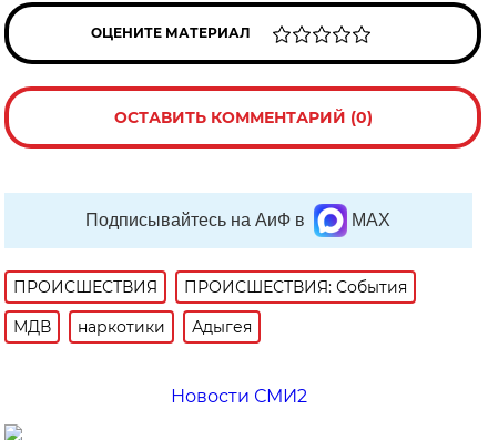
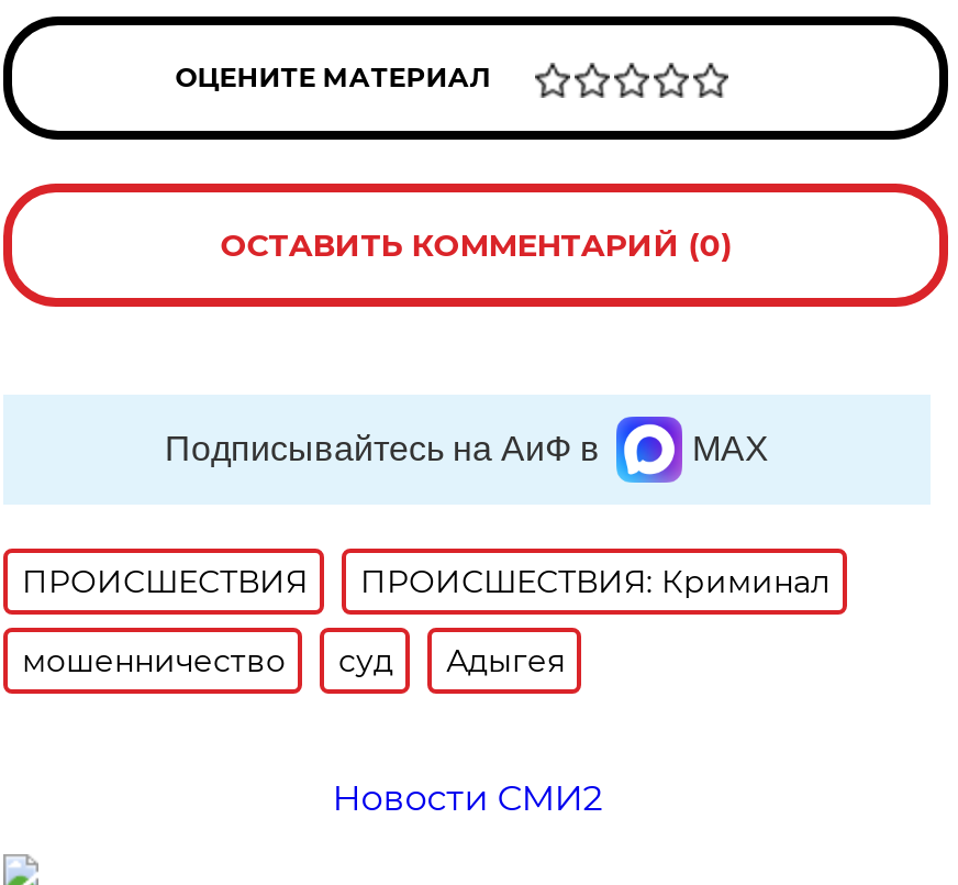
[185,277,407,297] ПРОИСШЕСТВИЯ: События -> [360,562,830,601] ПРОИСШЕСТВИЯ: Криминал
[14,317,166,337] МДВ | наркотики -> [22,641,393,681] мошенничество | суд

